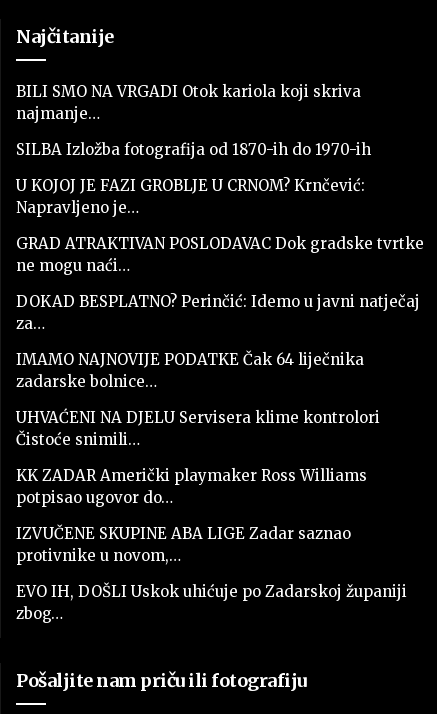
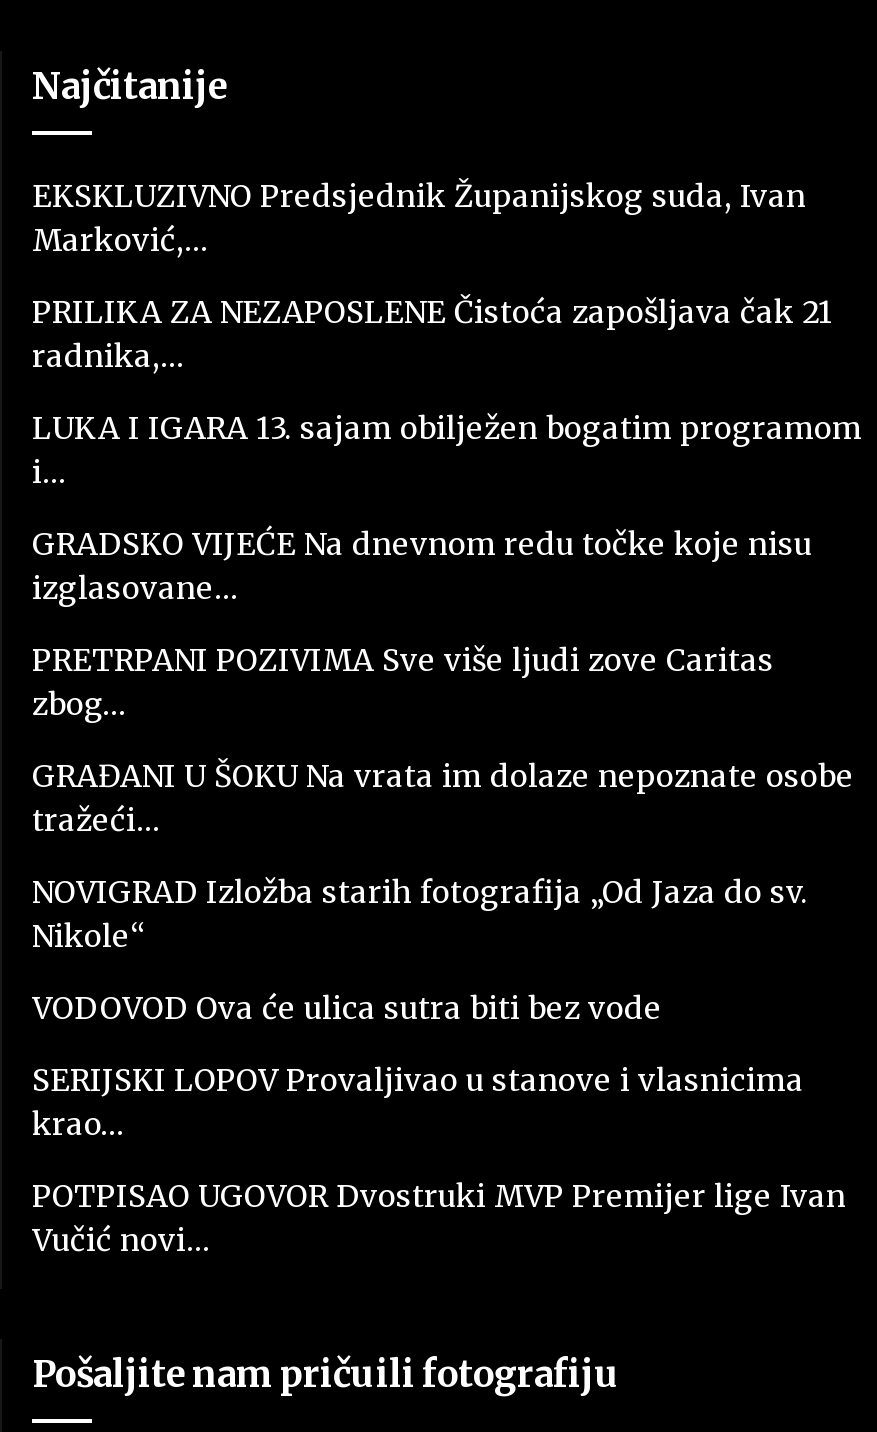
[16,82,424,601] BILI SMO NA VRGADI Otok kariola koji skriva | najmanje… | SILBA Izložba fotografija od 1870-ih do 1970-ih | U KOJOJ JE FAZI GROBLJE U CRNOM? Krnčević: | Napravljeno je… | GRAD ATRAKTIVAN POSLODAVAC Dok gradske tvrtke | ne mogu naći… | DOKAD BESPLATNO? Perinčić: Idemo u javni natječaj | za… | IMAMO NAJNOVIJE PODATKE Čak 64 liječnika | zadarske bolnice… | UHVAĆENI NA DJELU Servisera klime kontrolori | Čistoće snimili… | KK ZADAR Američki playmaker Ross Williams | potpisao ugovor do… | IZVUČENE SKUPINE ABA LIGE Zadar saznao | protivnike u novom,… | EVO IH, DOŠLI Uskok uhićuje po Zadarskoj županiji -> [32,177,862,679] EKSKLUZIVNO Predsjednik Županijskog suda, Ivan | Marković,… | PRILIKA ZA NEZAPOSLENE Čistoća zapošljava čak 21 | radnika,… | LUKA I IGARA 13. sajam obilježen bogatim programom | i… | GRADSKO VIJEĆE Na dnevnom redu točke koje nisu | izglasovane… | PRETRPANI POZIVIMA Sve više ljudi zove Caritas
moved [16,604,63,623] -> [32,685,126,723]: zbog…
none -> [32,757,854,1259] GRAĐANI U ŠOKU Na vrata im dolaze nepoznate osobe | tražeći… | NOVIGRAD Izložba starih fotografija „Od Jaza do sv. | Nikole“ | VODOVOD Ova će ulica sutra biti bez vode | SERIJSKI LOPOV Provaljivao u stanove i vlasnicima | krao… | POTPISAO UGOVOR Dvostruki MVP Premijer lige Ivan | Vučić novi…

